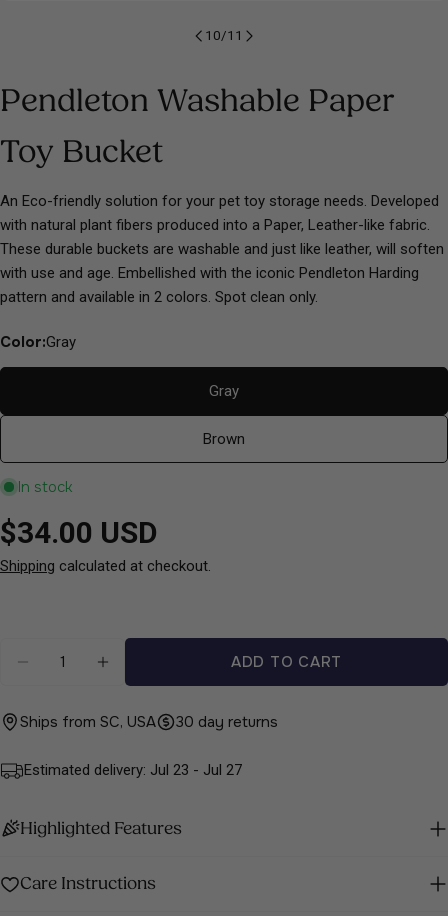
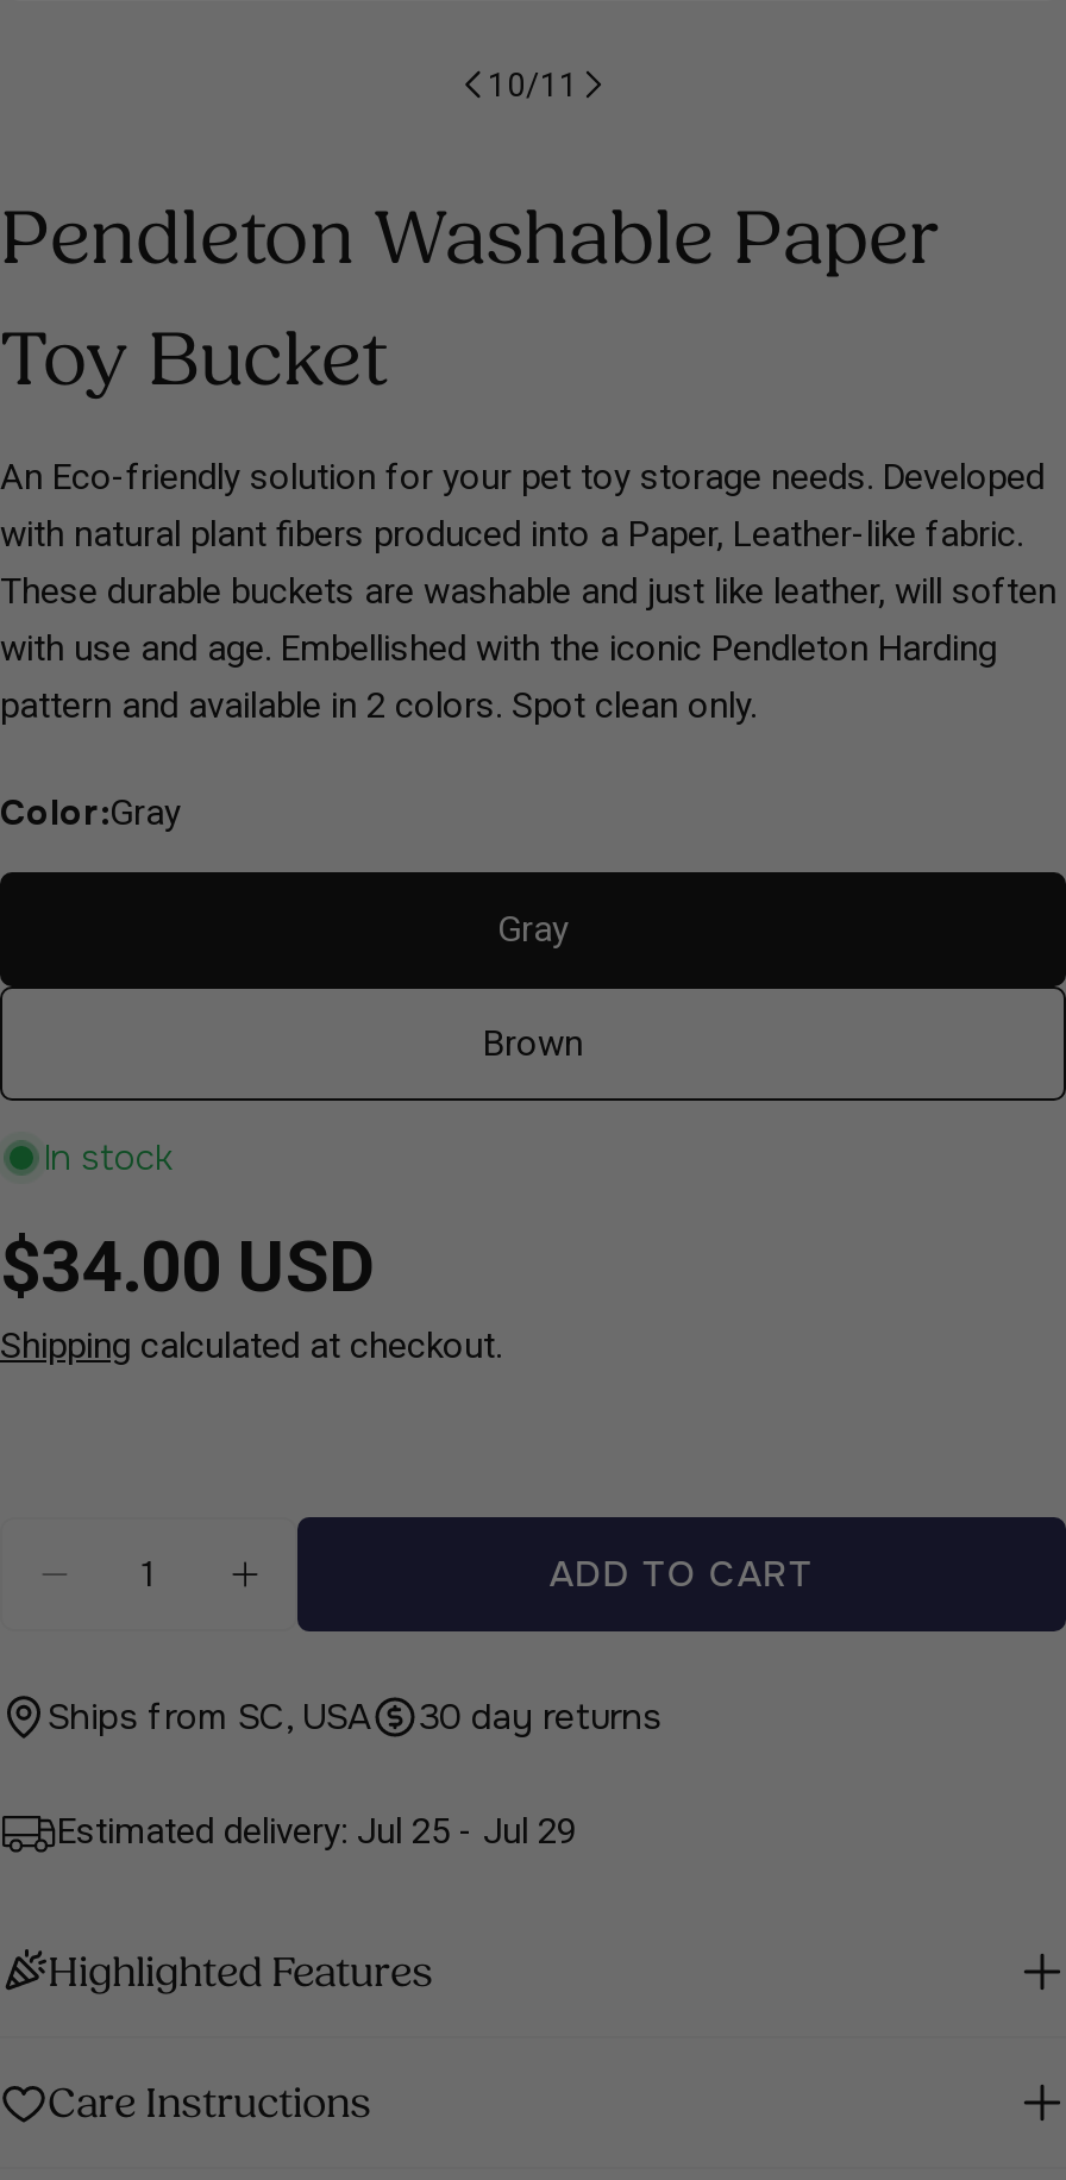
[24,760,242,778] Estimated delivery: Jul 23 - Jul 27 -> [57,1810,576,1853] Estimated delivery: Jul 25 - Jul 29

